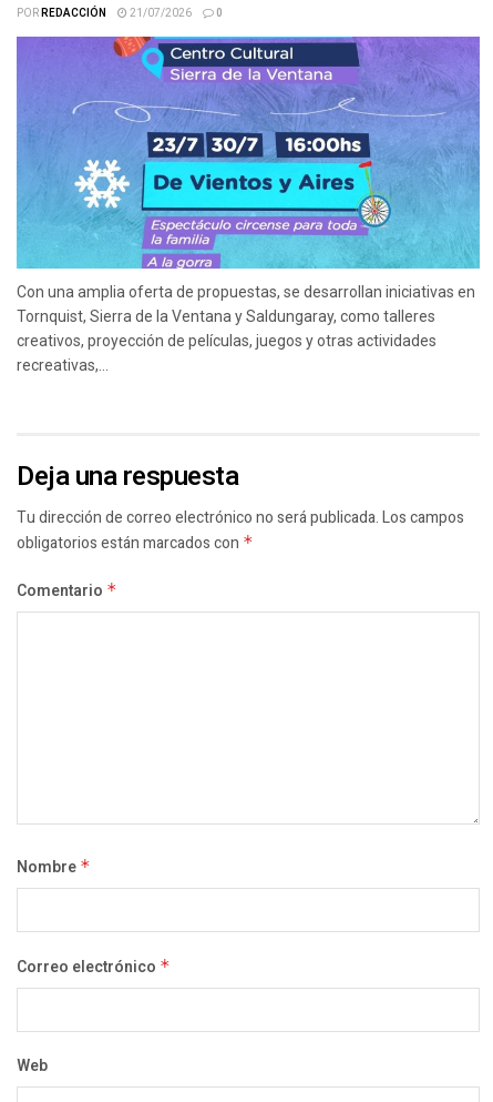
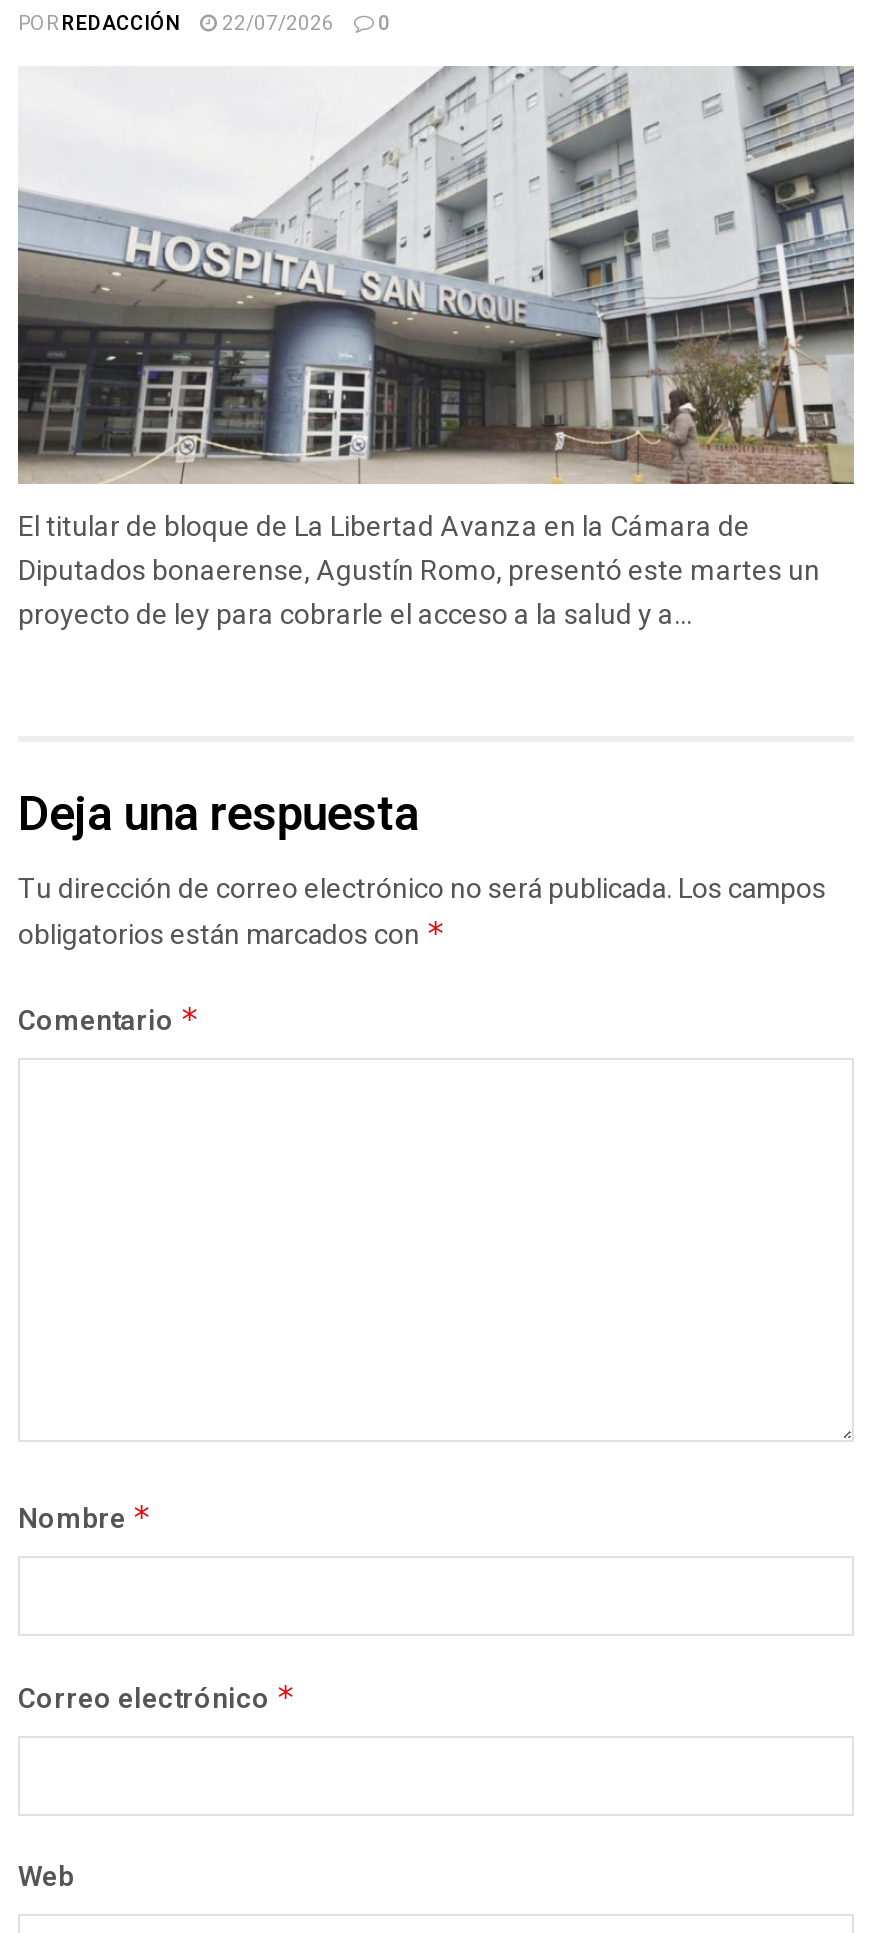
[127,5,192,21] 21/07/2026 -> [218,9,334,37] 22/07/2026
[16,36,481,373] [image] | Con una amplia oferta de propuestas, se desarrollan iniciativas en | Tornquist, Sierra de la Ventana y Saldungaray, como talleres | creativos, proyección de películas, juegos y otras actividades | recreativas,... -> [16,64,856,629] [image] | El titular de bloque de La Libertad Avanza en la Cámara de | Diputados bonaerense, Agustín Romo, presentó este martes un | proyecto de ley para cobrarle el acceso a la salud y a...

